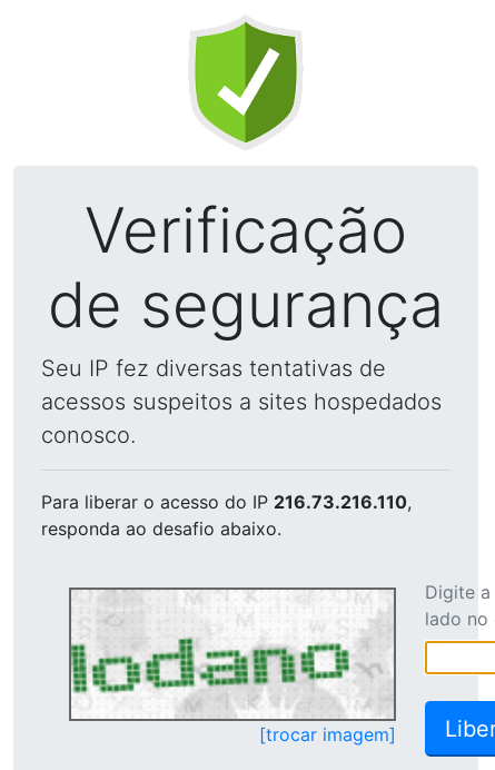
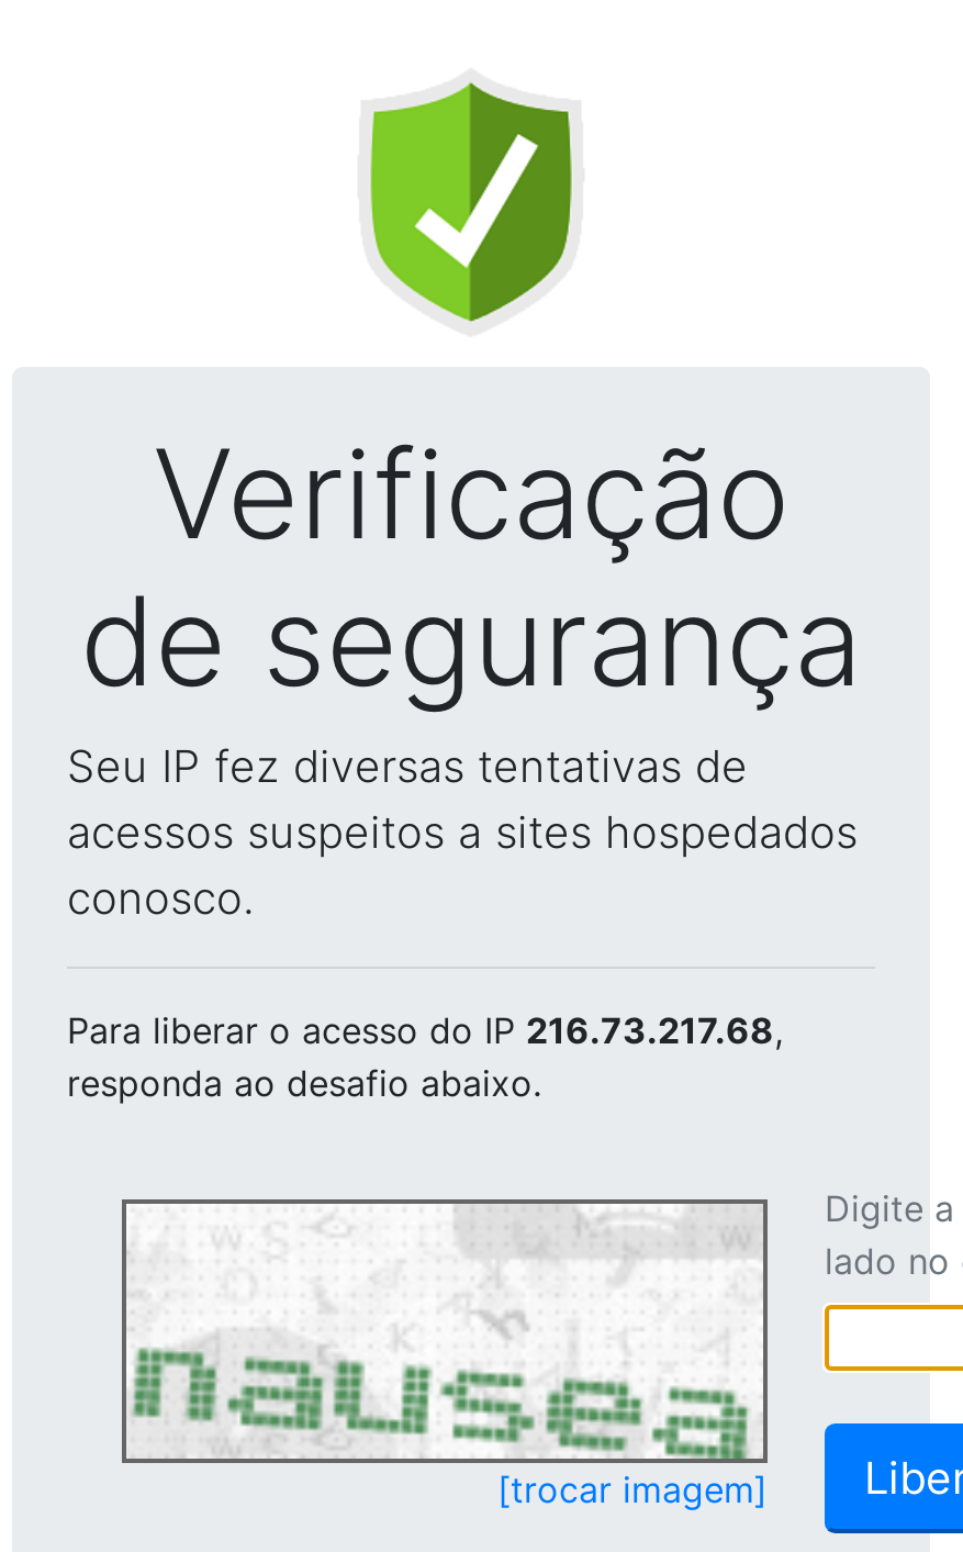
[41,491,412,513] Para liberar o acesso do IP 216.73.216.110, -> [67,1008,783,1052] Para liberar o acesso do IP 216.73.217.68,
[70,592,390,719] [image] -> [126,1206,759,1461] [image]

